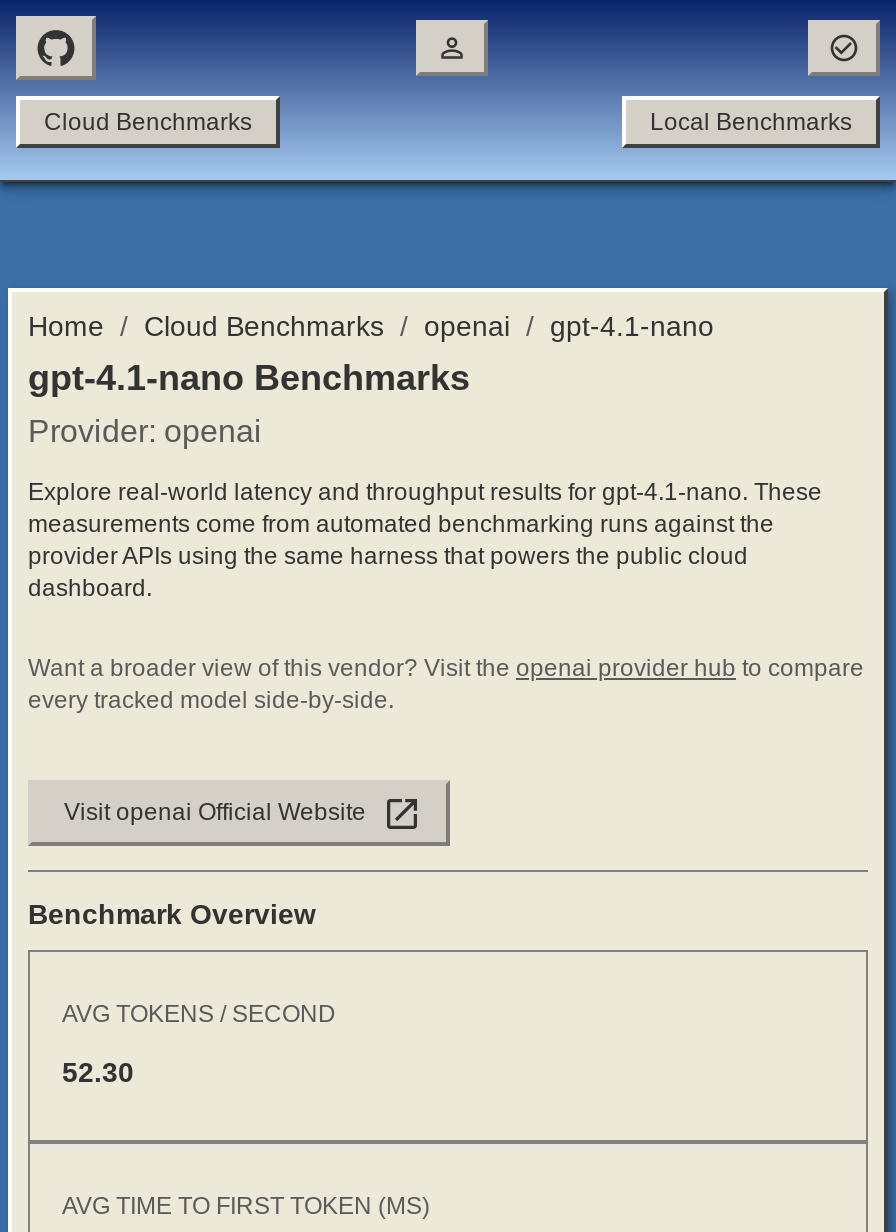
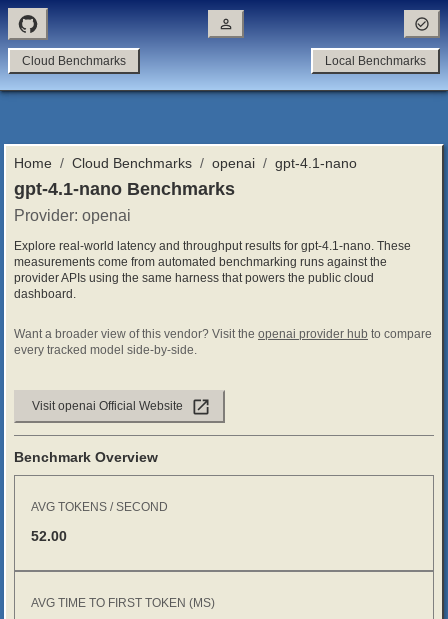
[62,1056,134,1088] 52.30 -> [31,528,67,544] 52.00

